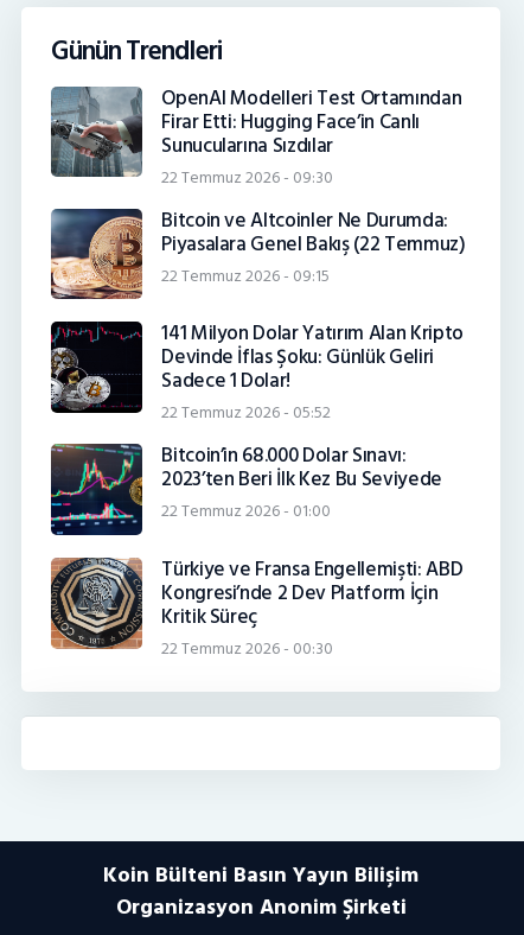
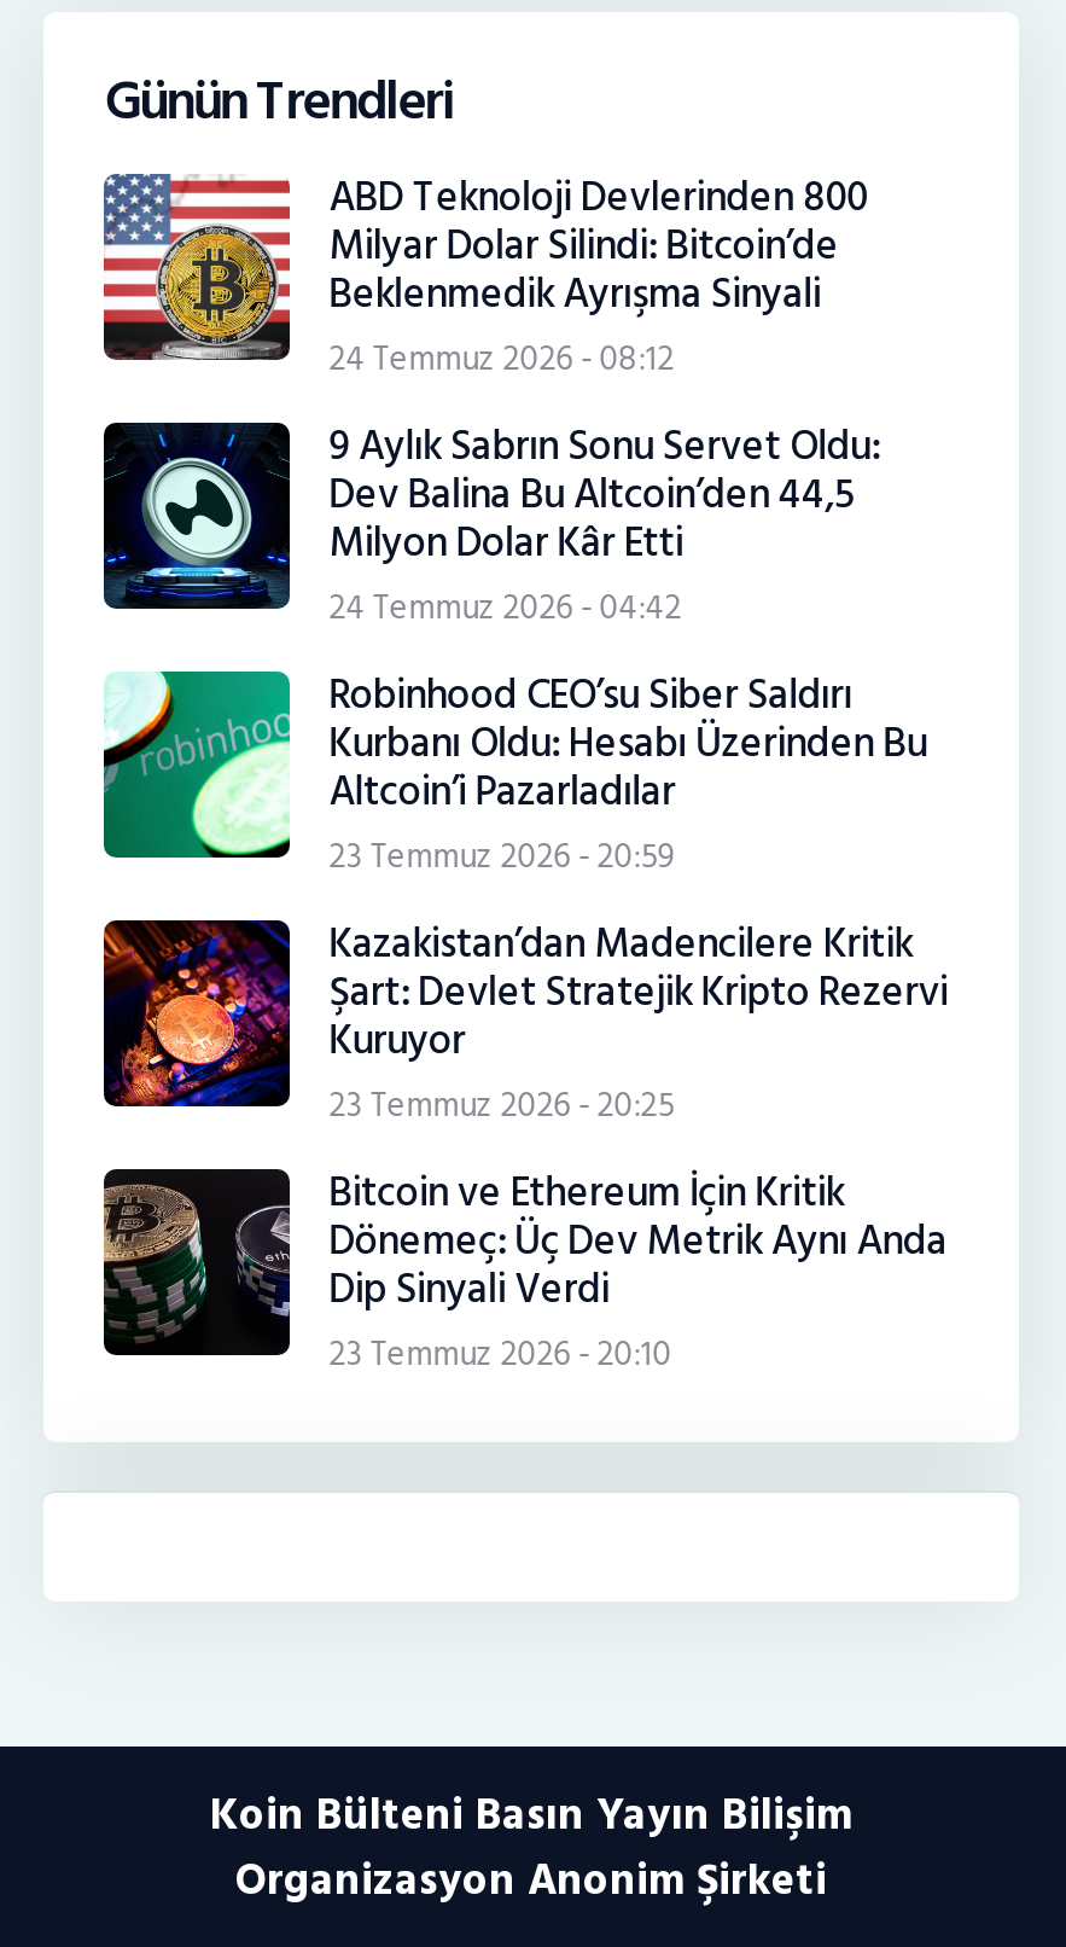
[50,81,466,662] [image] | OpenAI Modelleri Test Ortamından | Firar Etti: Hugging Face’in Canlı | Sunucularına Sızdılar | 22 Temmuz 2026 - 09:30 | Bitcoin ve Altcoinler Ne Durumda: | Piyasalara Genel Bakış (22 Temmuz) | 22 Temmuz 2026 - 09:15 | 141 Milyon Dolar Yatırım Alan Kripto | Devinde İflas Şoku: Günlük Geliri | Sadece 1 Dolar! | 22 Temmuz 2026 - 05:52 | Bitcoin’in 68.000 Dolar Sınavı: | 2023’ten Beri İlk Kez Bu Seviyede | 22 Temmuz 2026 - 01:00 | Türkiye ve Fransa Engellemişti: ABD | Kongresi’nde 2 Dev Platform İçin | Kritik Süreç | 22 Temmuz 2026 - 00:30 -> [101,164,948,1382] [image] | ABD Teknoloji Devlerinden 800 | Milyar Dolar Silindi: Bitcoin’de | Beklenmedik Ayrışma Sinyali | 24 Temmuz 2026 - 08:12 | 9 Aylık Sabrın Sonu Servet Oldu: | Dev Balina Bu Altcoin’den 44,5 | Milyon Dolar Kâr Etti | 24 Temmuz 2026 - 04:42 | Robinhood CEO’su Siber Saldırı | Kurbanı Oldu: Hesabı Üzerinden Bu | Altcoin’i Pazarladılar | 23 Temmuz 2026 - 20:59 | Kazakistan’dan Madencilere Kritik | Şart: Devlet Stratejik Kripto Rezervi | Kuruyor | 23 Temmuz 2026 - 20:25 | Bitcoin ve Ethereum İçin Kritik | Dönemeç: Üç Dev Metrik Aynı Anda | Dip Sinyali Verdi | 23 Temmuz 2026 - 20:10
[50,208,143,299] [image] -> [101,422,292,610] [image]
[50,320,143,414] [image] -> [104,668,292,861] [image]
[50,443,143,536] [image] -> [101,917,290,1110] [image]
[50,556,143,650] [image] -> [101,1168,292,1359] [image]

